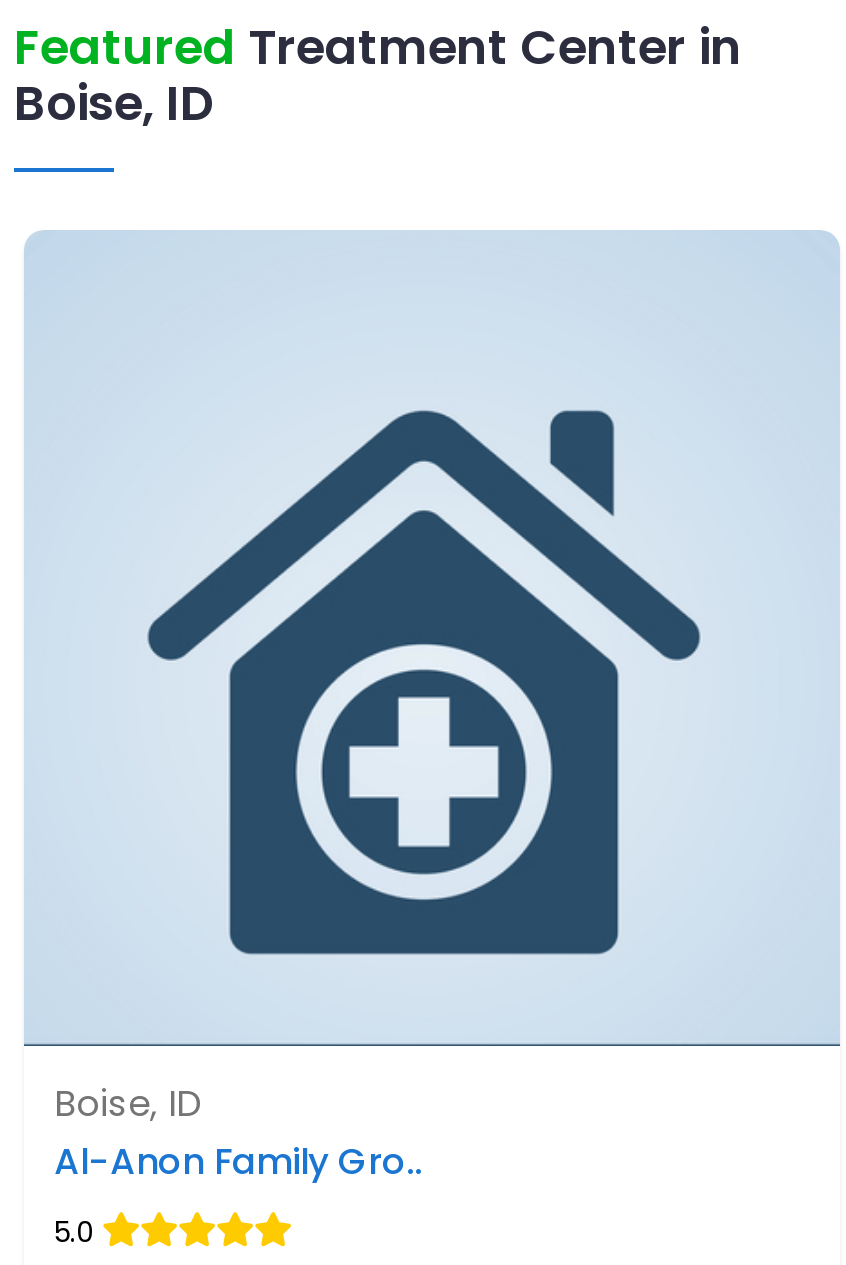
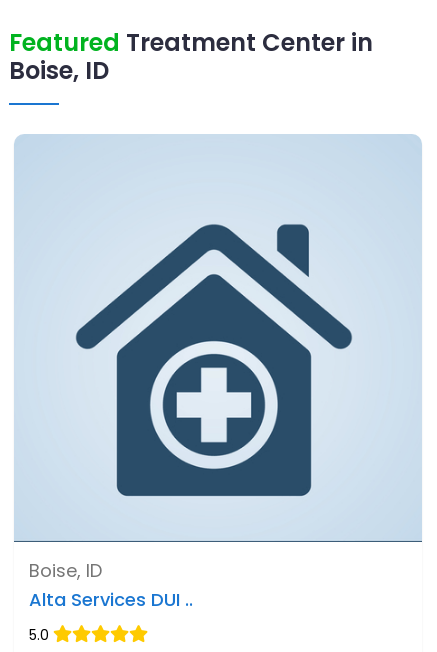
[54,1137,422,1187] Al-Anon Family Gro.. -> [29,587,193,612] Alta Services DUI ..

